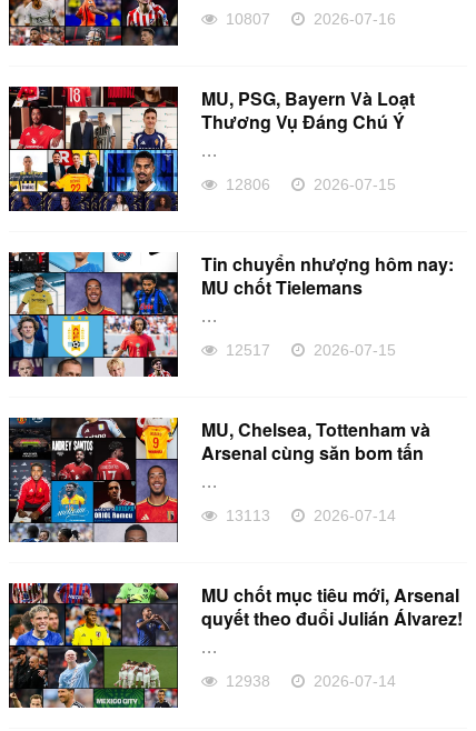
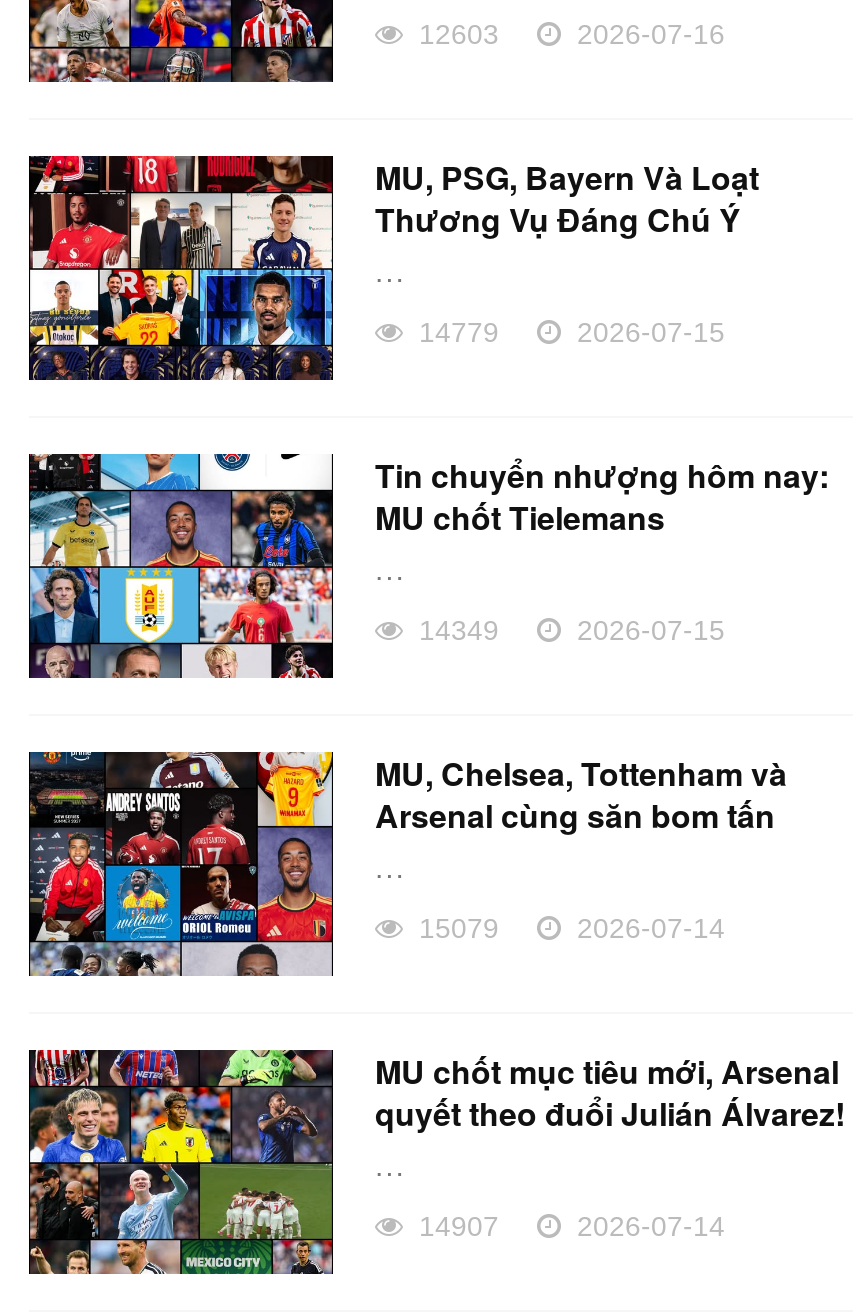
[226,11,270,28] 10807 -> [419,19,499,51] 12603
[226,176,270,194] 12806 -> [419,317,499,349] 14779
[226,342,270,359] 12517 -> [419,615,499,647] 14349
[226,507,270,525] 13113 -> [419,913,499,945] 15079
[226,673,270,690] 12938 -> [419,1211,499,1243] 14907

